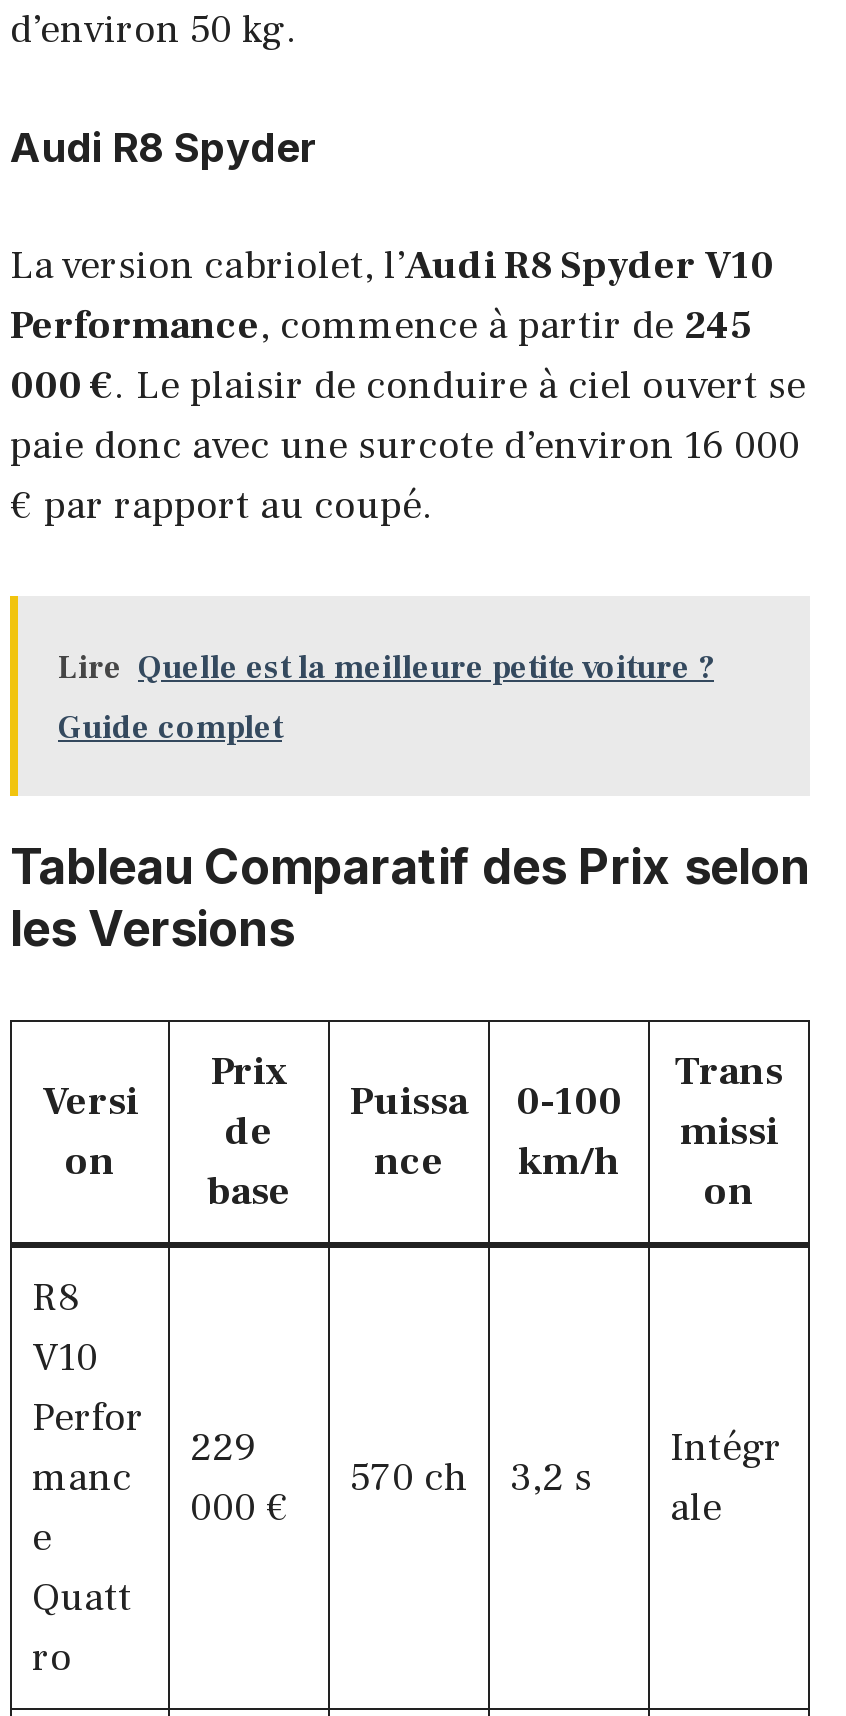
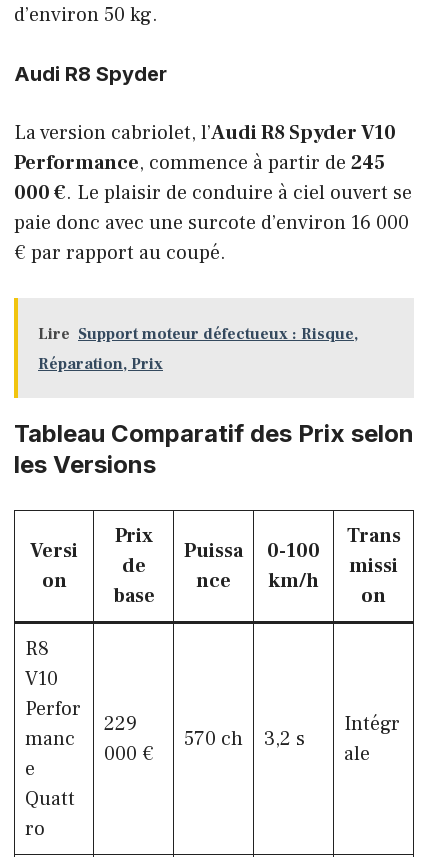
[58,648,714,688] Lire Quelle est la meilleure petite voiture ? -> [38,324,358,344] Lire Support moteur défectueux : Risque,
[58,708,282,748] Guide complet -> [38,354,163,374] Réparation, Prix

